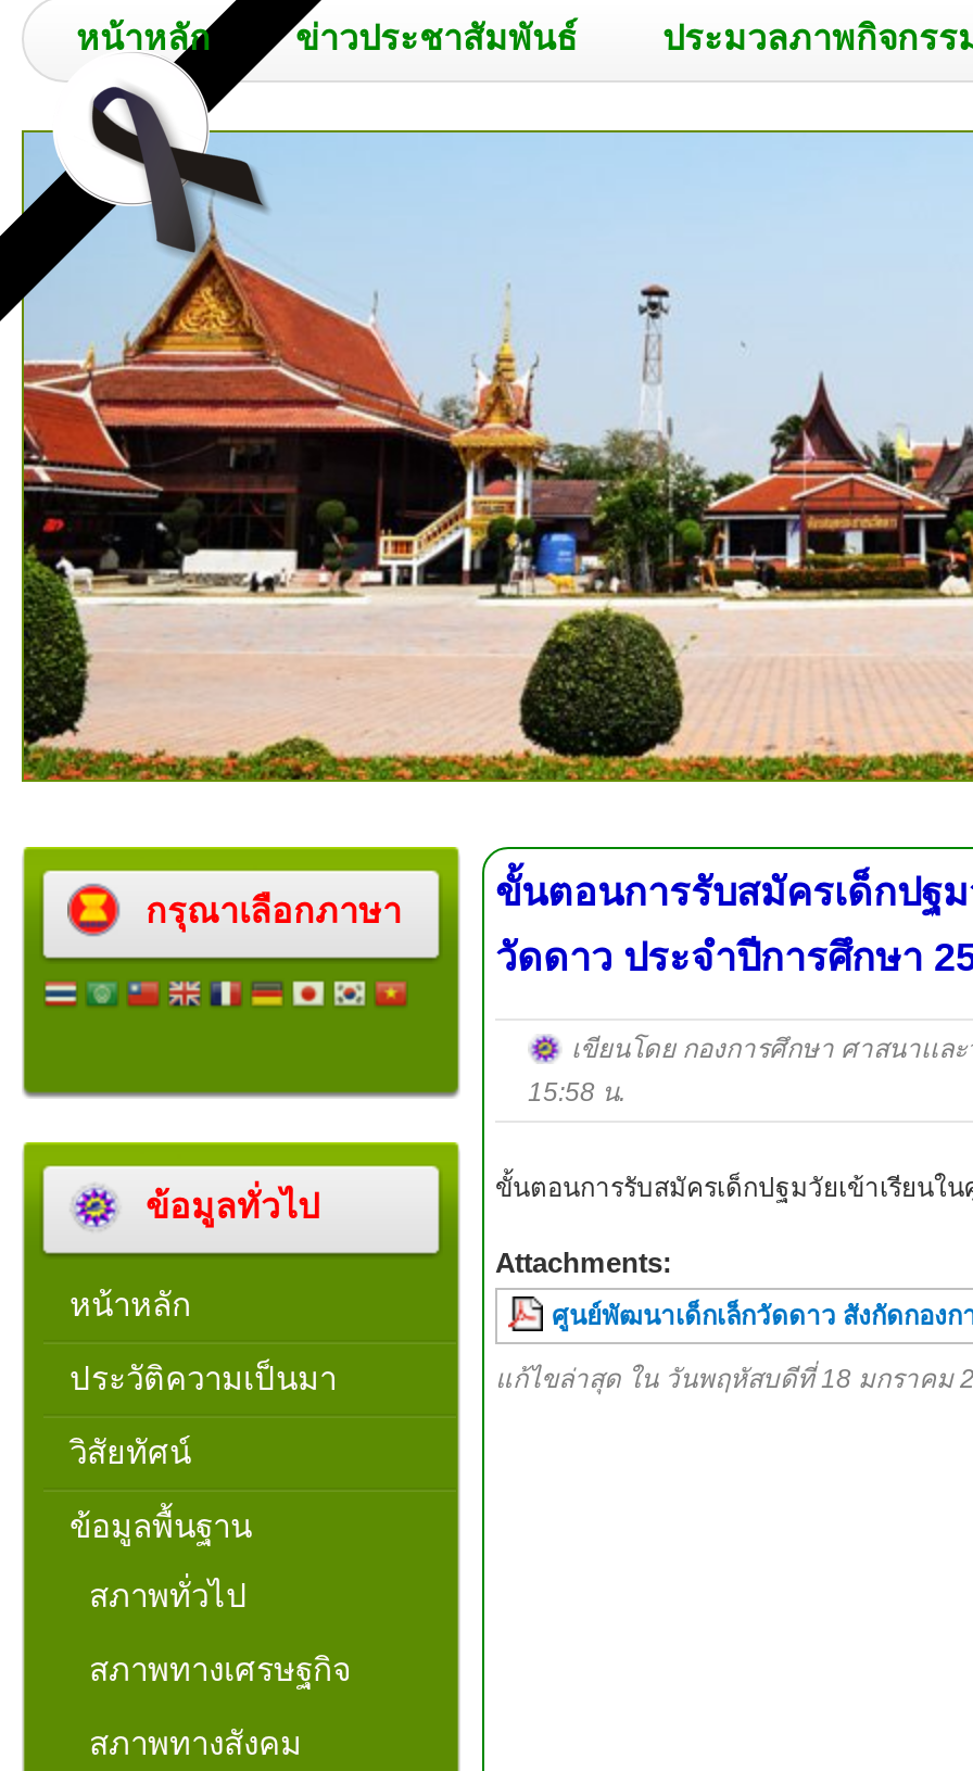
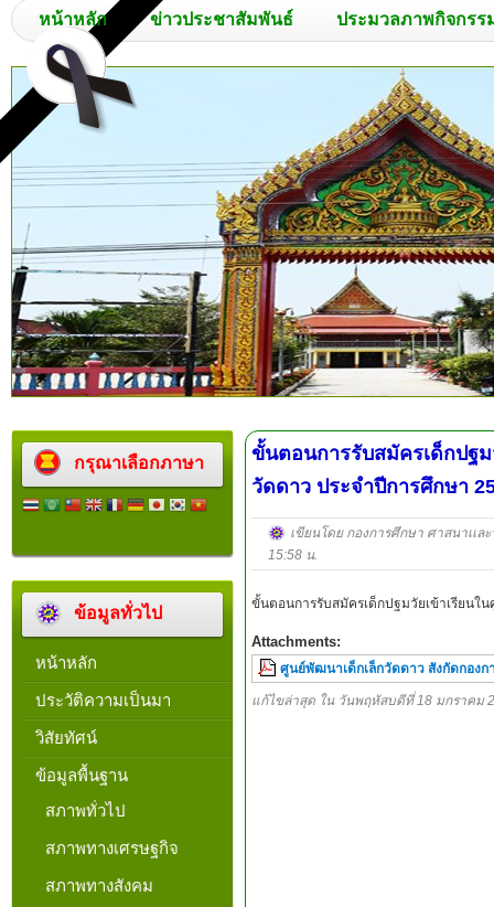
[22,135,966,782] [image] -> [11,68,491,397] [image]

